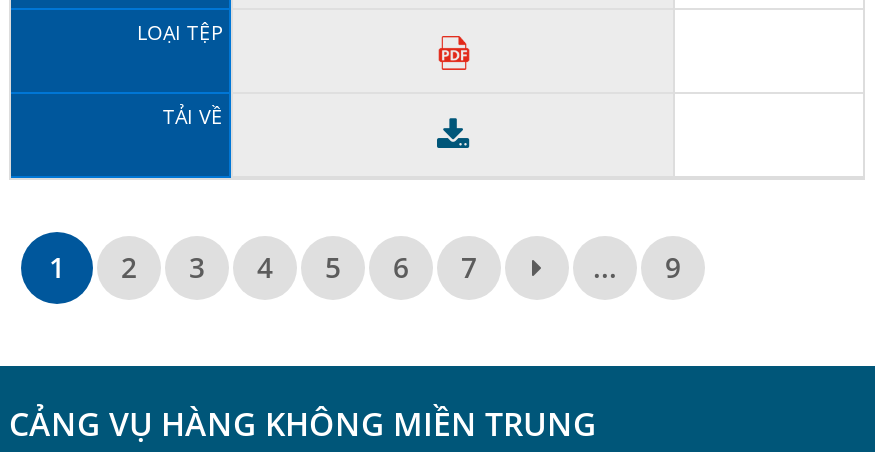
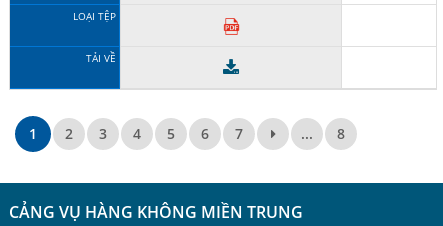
[665,248,681,286] 9 -> [337,124,345,143] 8

